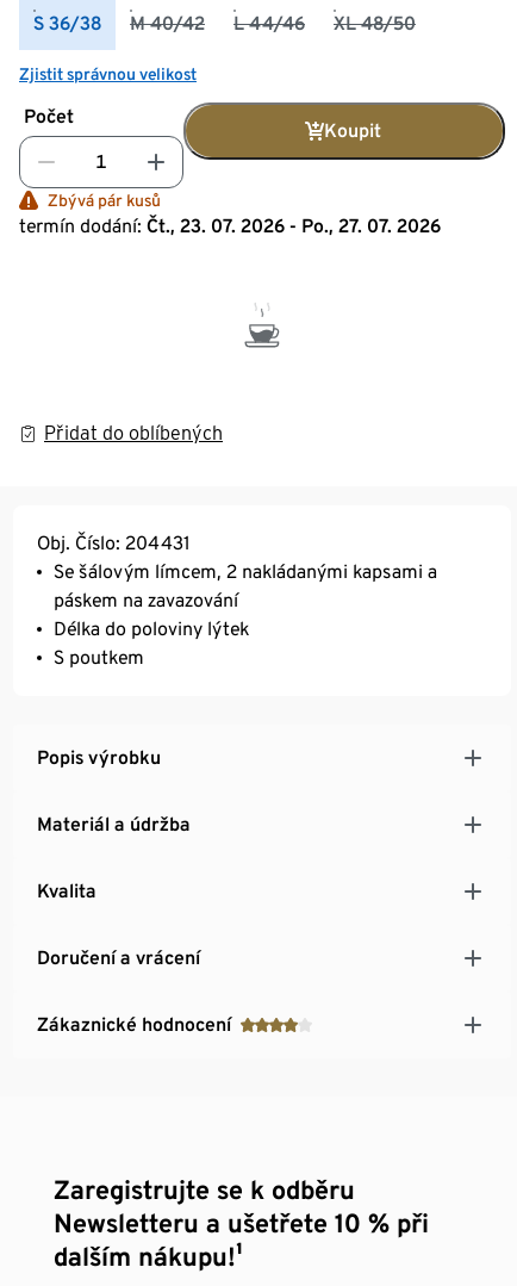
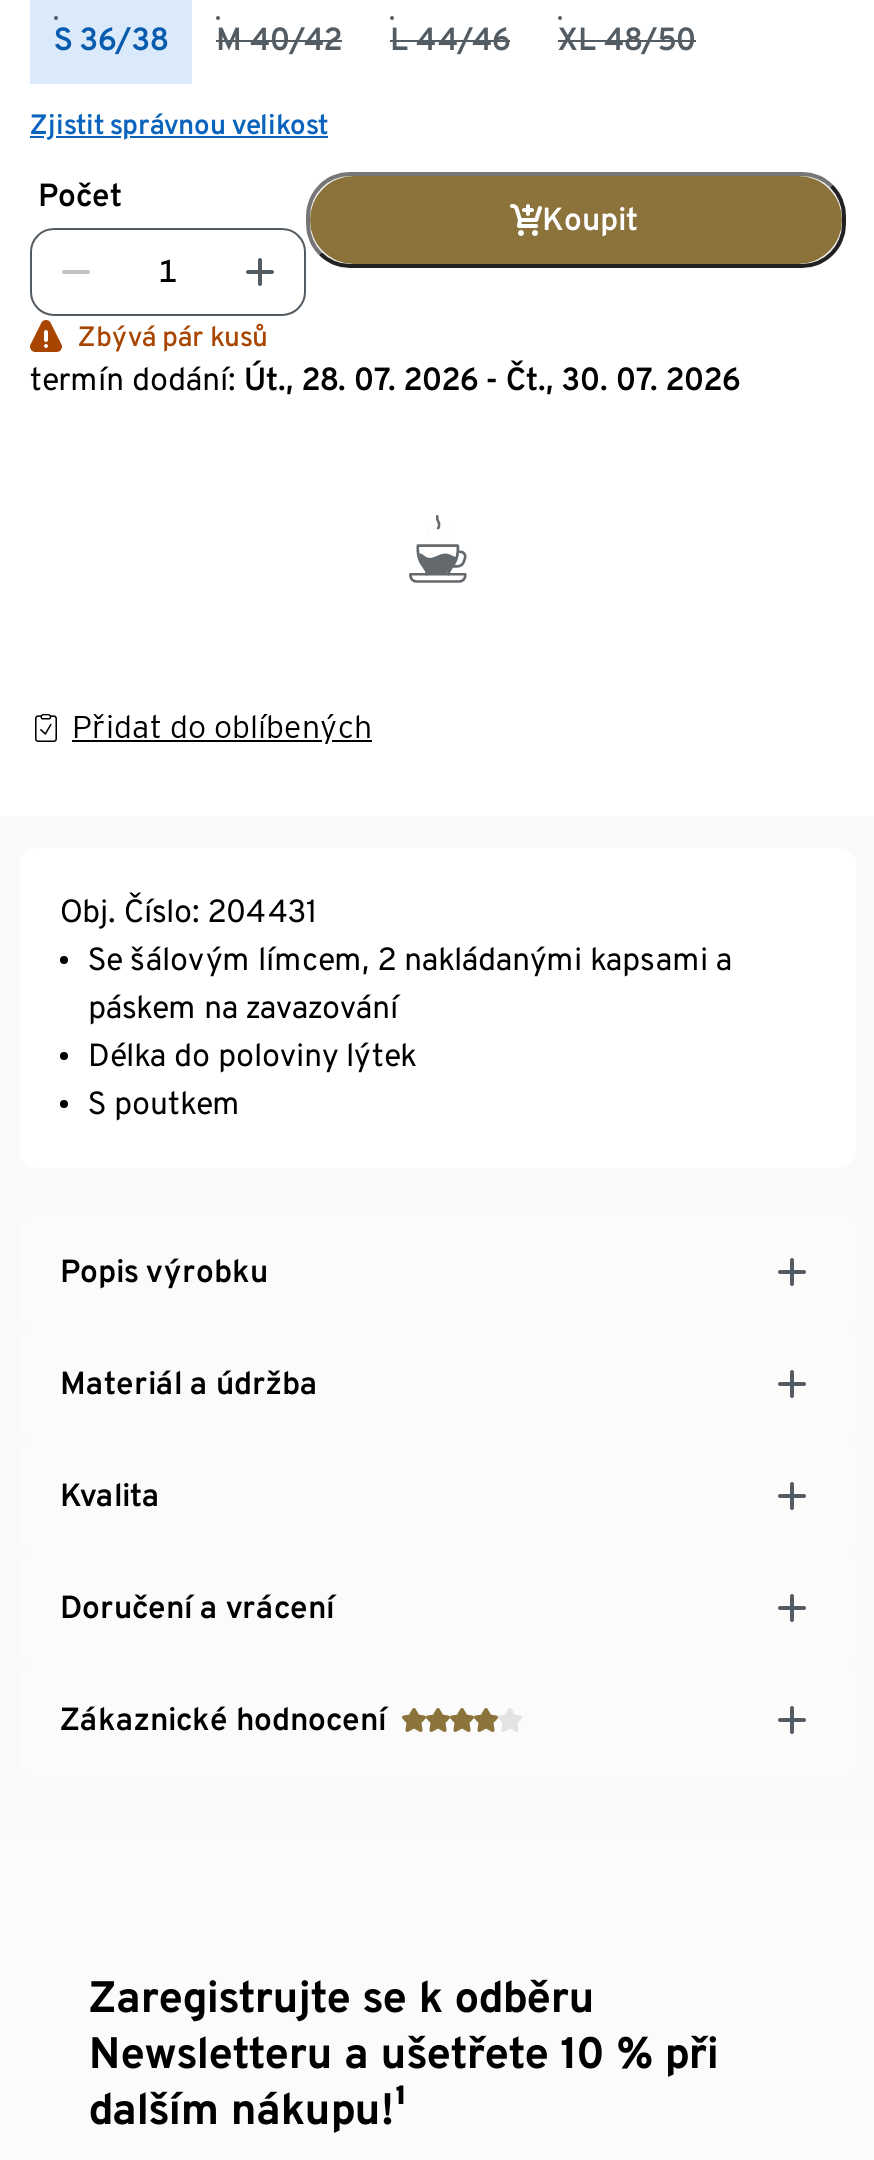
[19,215,441,238] termín dodání: Čt., 23. 07. 2026 - Po., 27. 07. 2026 -> [30,361,740,399] termín dodání: Út., 28. 07. 2026 - Čt., 30. 07. 2026

